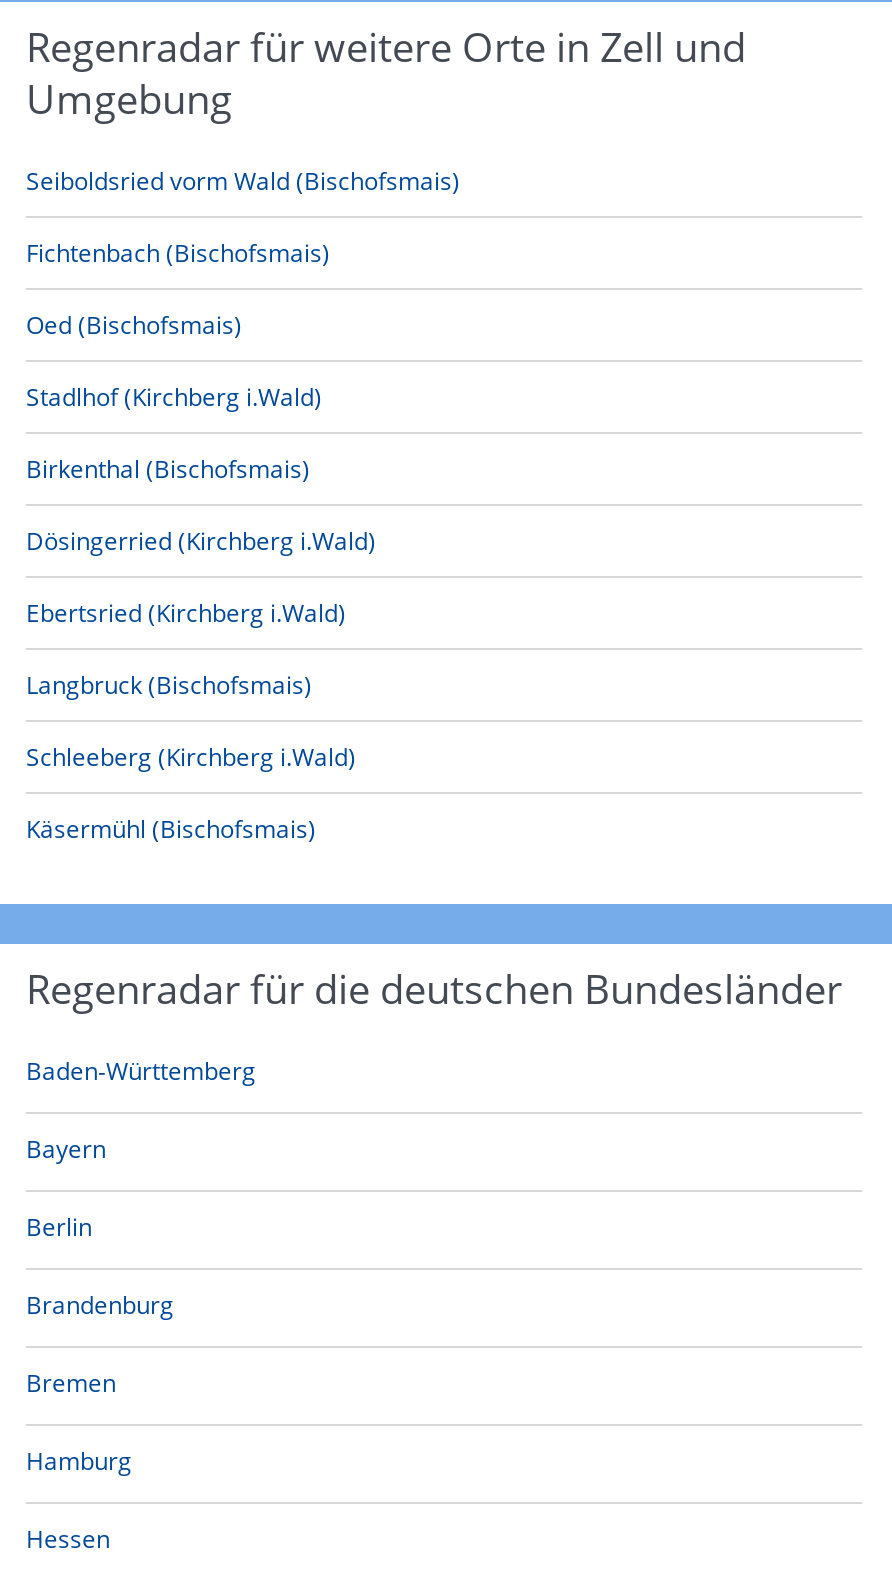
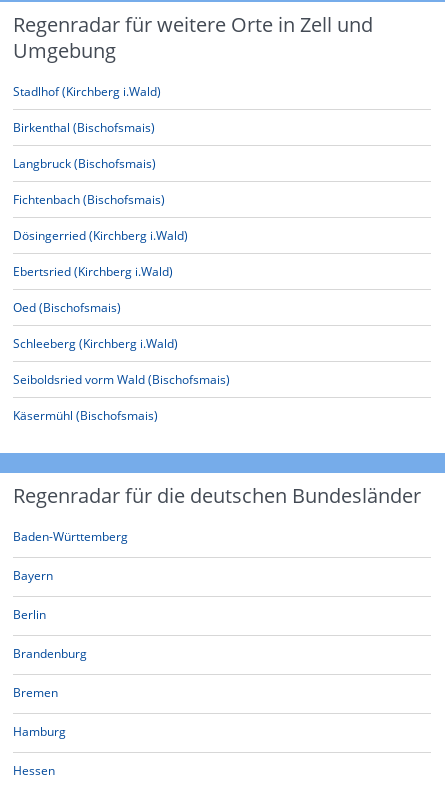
moved [26,164,460,198] -> [13,371,230,388]: Seiboldsried vorm Wald (Bischofsmais)
moved [26,236,330,270] -> [13,191,165,208]: Fichtenbach (Bischofsmais)
moved [26,308,242,342] -> [13,299,121,316]: Oed (Bischofsmais)
moved [26,380,322,486] -> [13,83,161,136]: Stadlhof (Kirchberg i.Wald) | Birkenthal (Bischofsmais)
moved [26,524,376,630] -> [13,227,188,280]: Dösingerried (Kirchberg i.Wald) | Ebertsried (Kirchberg i.Wald)
moved [26,668,312,702] -> [13,155,156,172]: Langbruck (Bischofsmais)
moved [26,740,356,774] -> [13,335,178,352]: Schleeberg (Kirchberg i.Wald)

